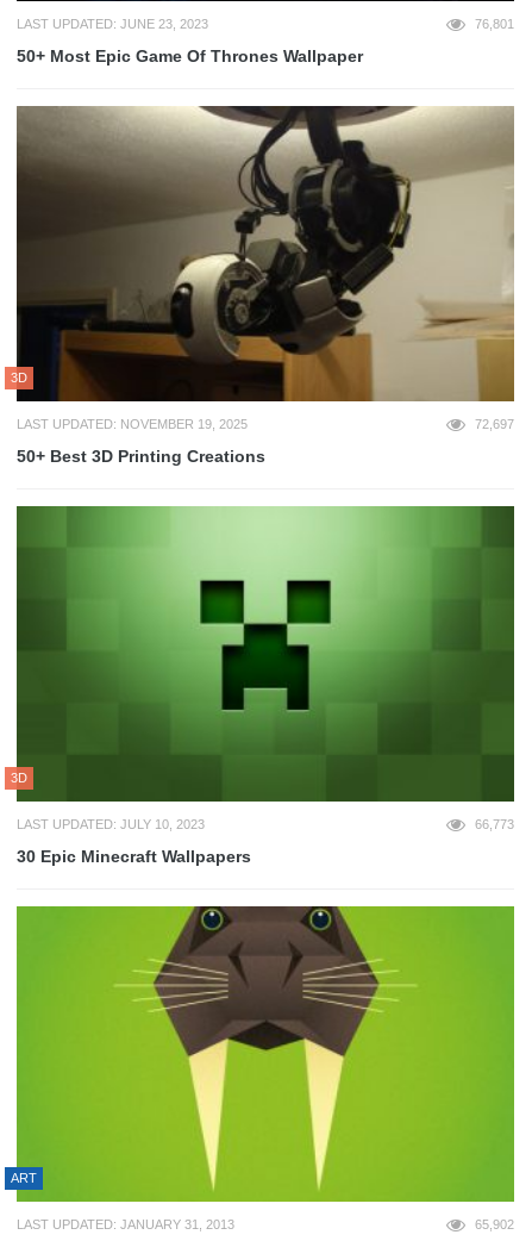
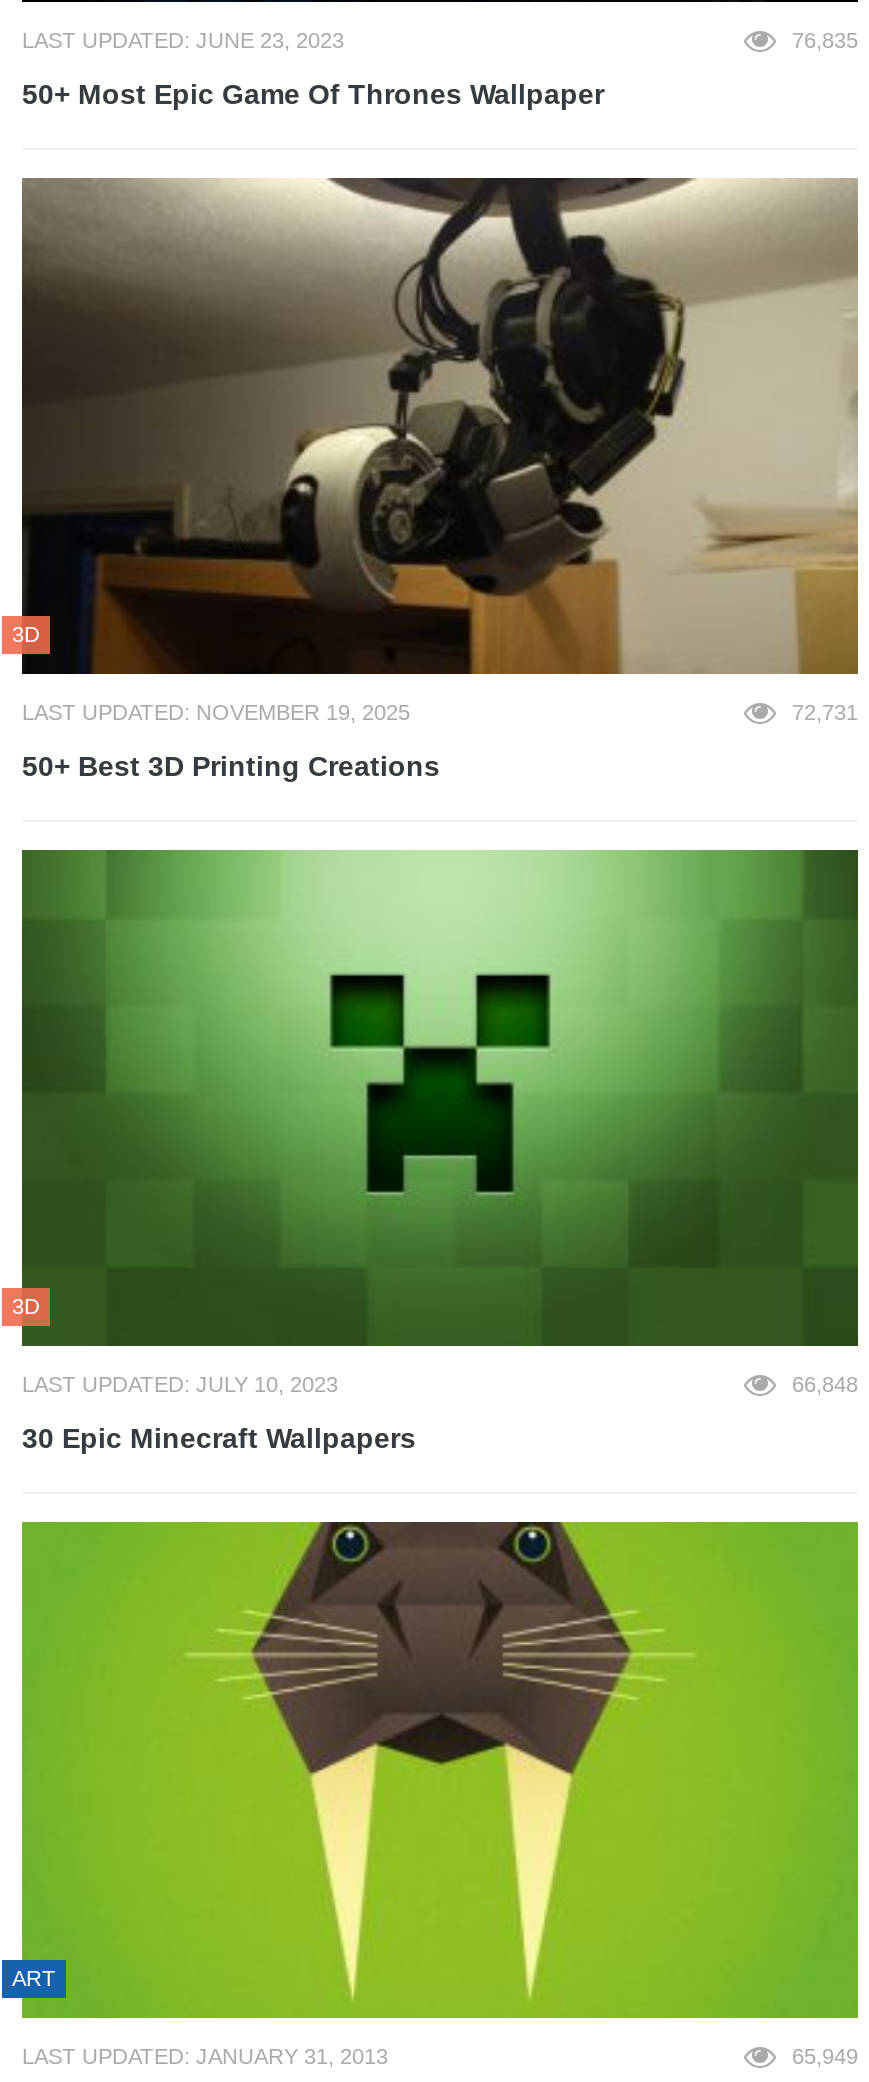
[471,16,514,30] 76,801 -> [786,27,858,51] 76,835
[471,417,514,431] 72,697 -> [786,700,858,724] 72,731
[471,817,514,831] 66,773 -> [786,1372,858,1396] 66,848
[471,1217,514,1232] 65,902 -> [786,2044,858,2068] 65,949

